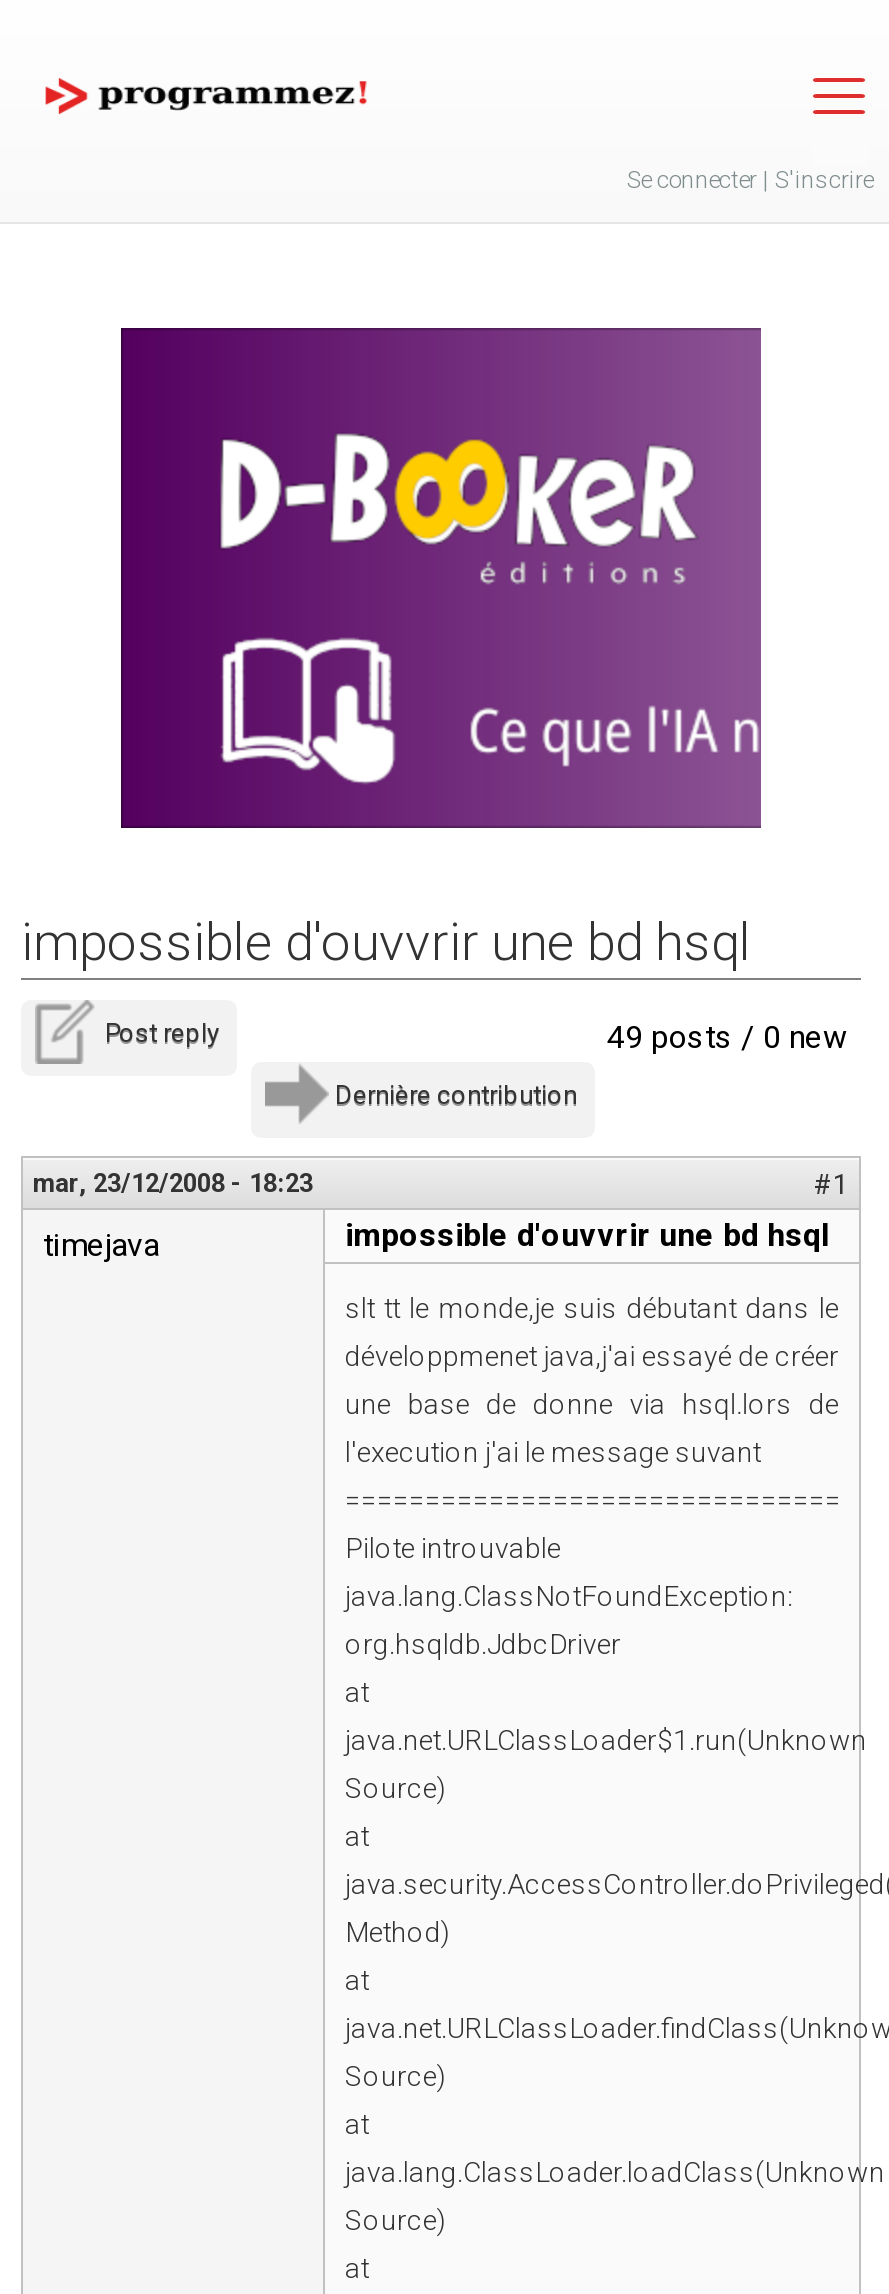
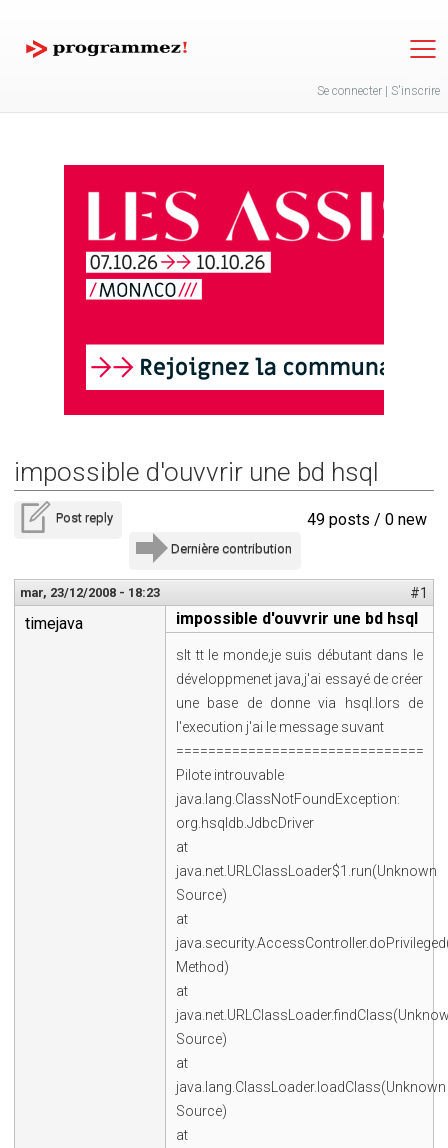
[119,326,763,830] [image] -> [63,164,385,416] [image]

